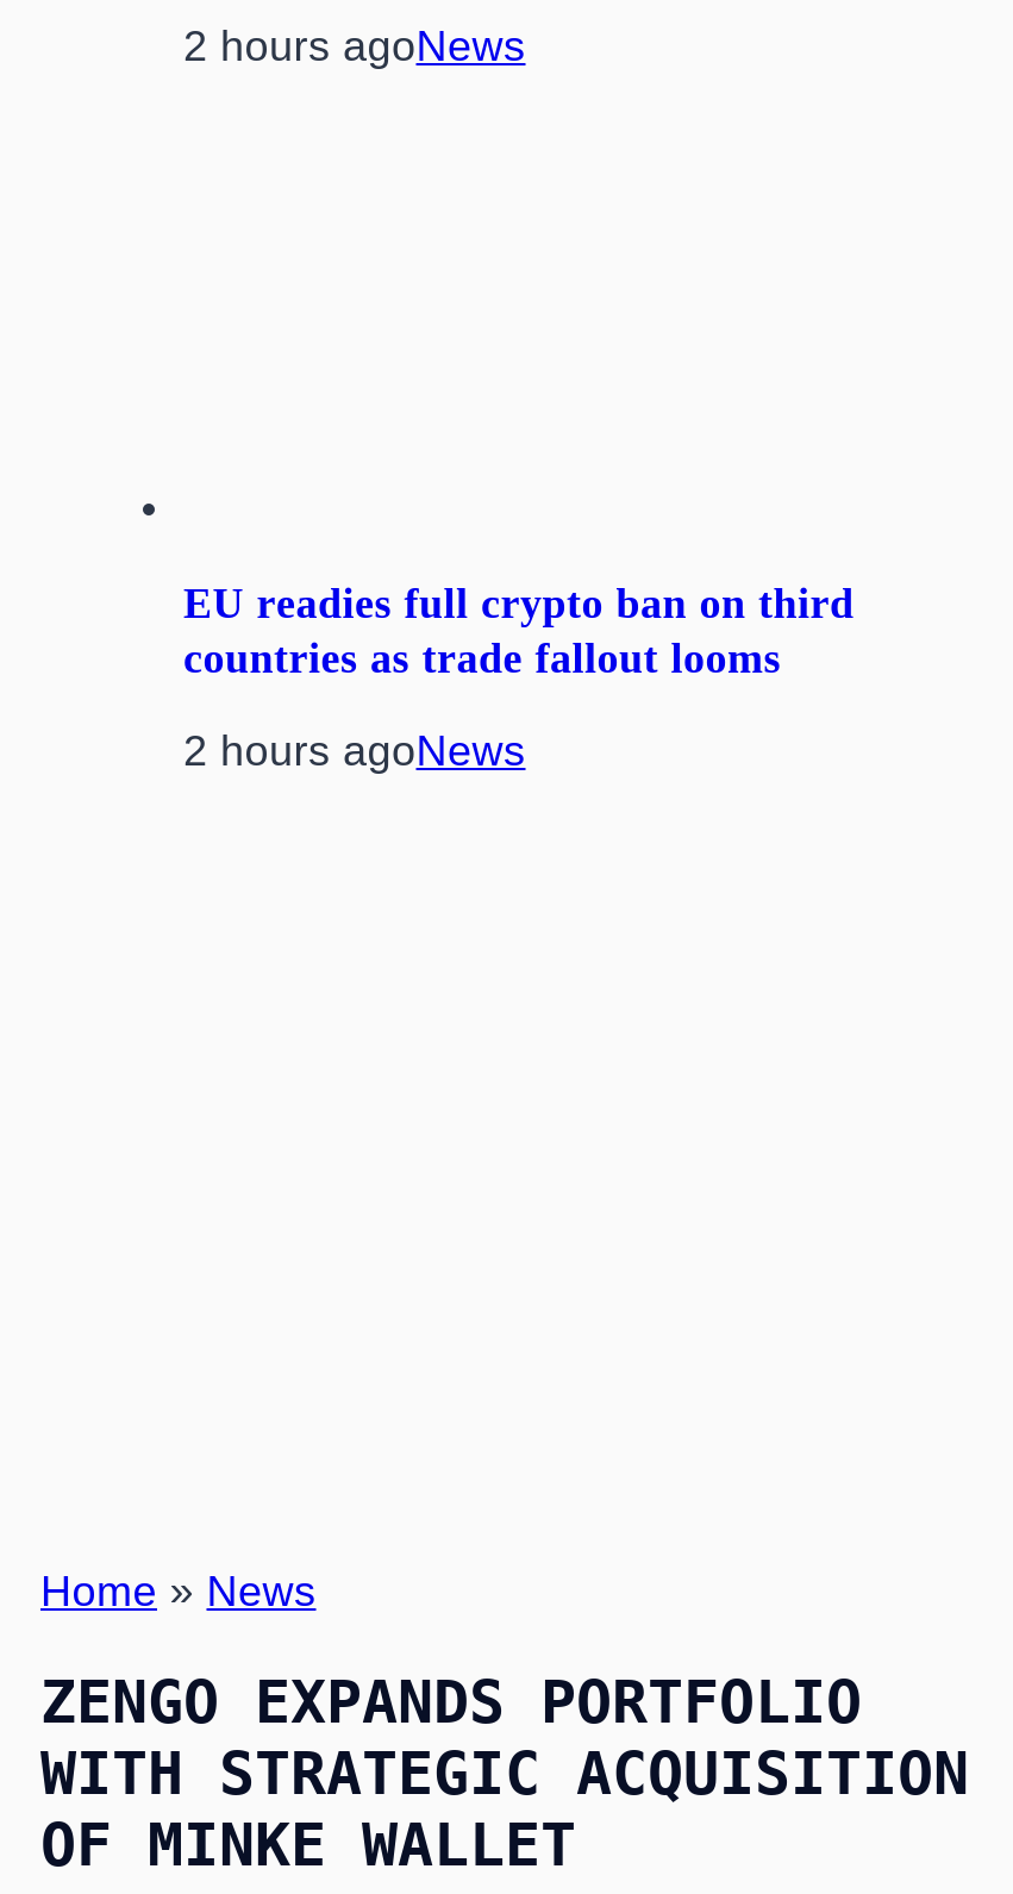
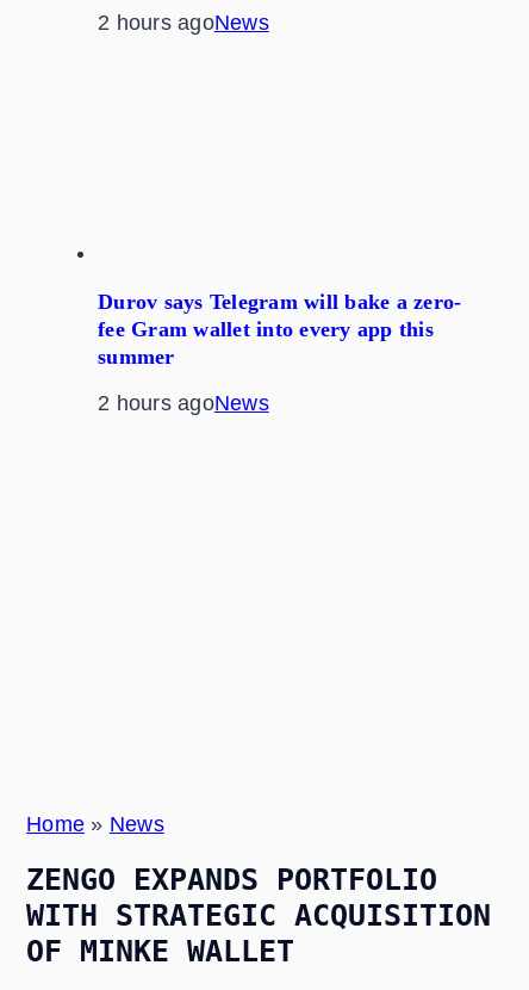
[183,580,854,682] EU readies full crypto ban on third | countries as trade fallout looms -> [98,290,461,369] Durov says Telegram will bake a zero- | fee Gram wallet into every app this | summer

